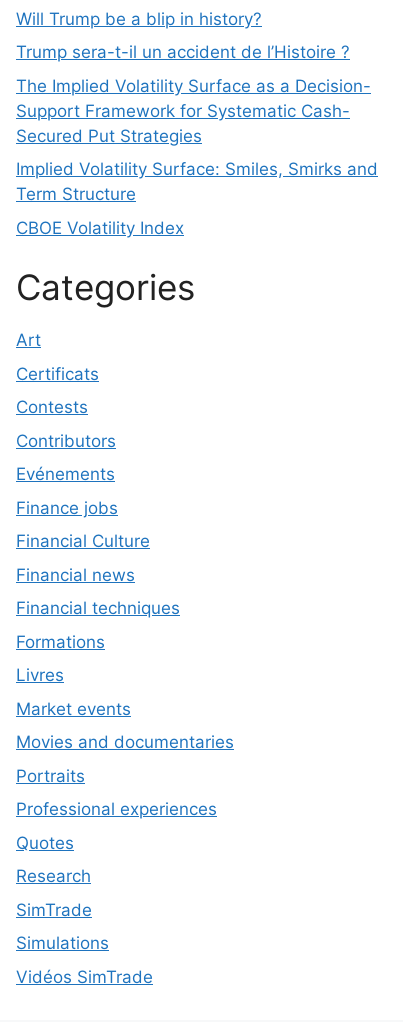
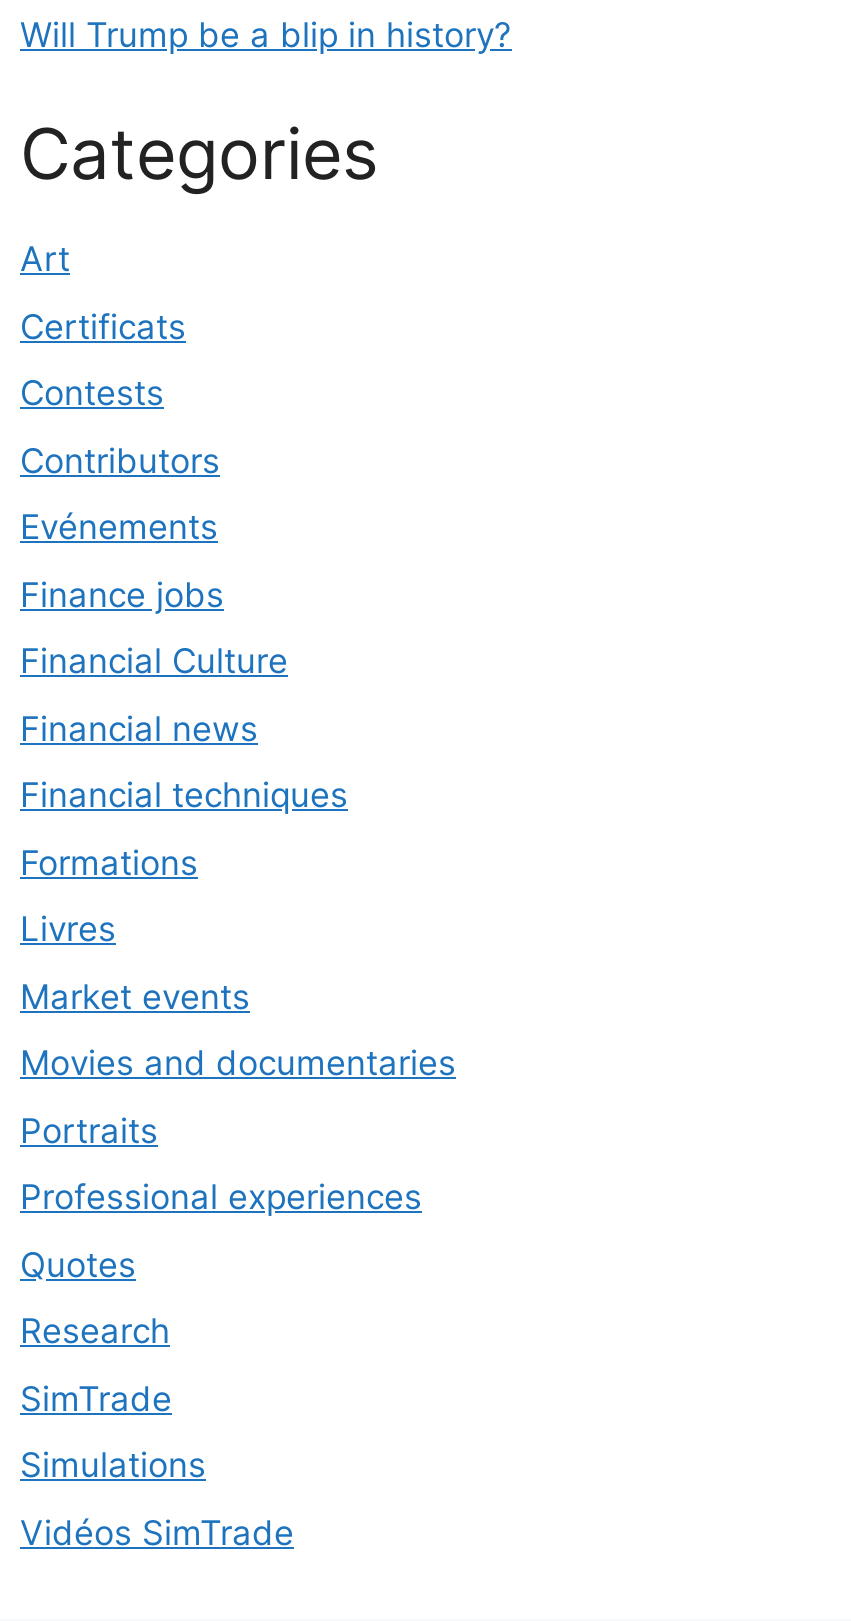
[16,42,378,237] Trump sera-t-il un accident de l’Histoire ? | The Implied Volatility Surface as a Decision- | Support Framework for Systematic Cash- | Secured Put Strategies | Implied Volatility Surface: Smiles, Smirks and | Term Structure | CBOE Volatility Index -> none

